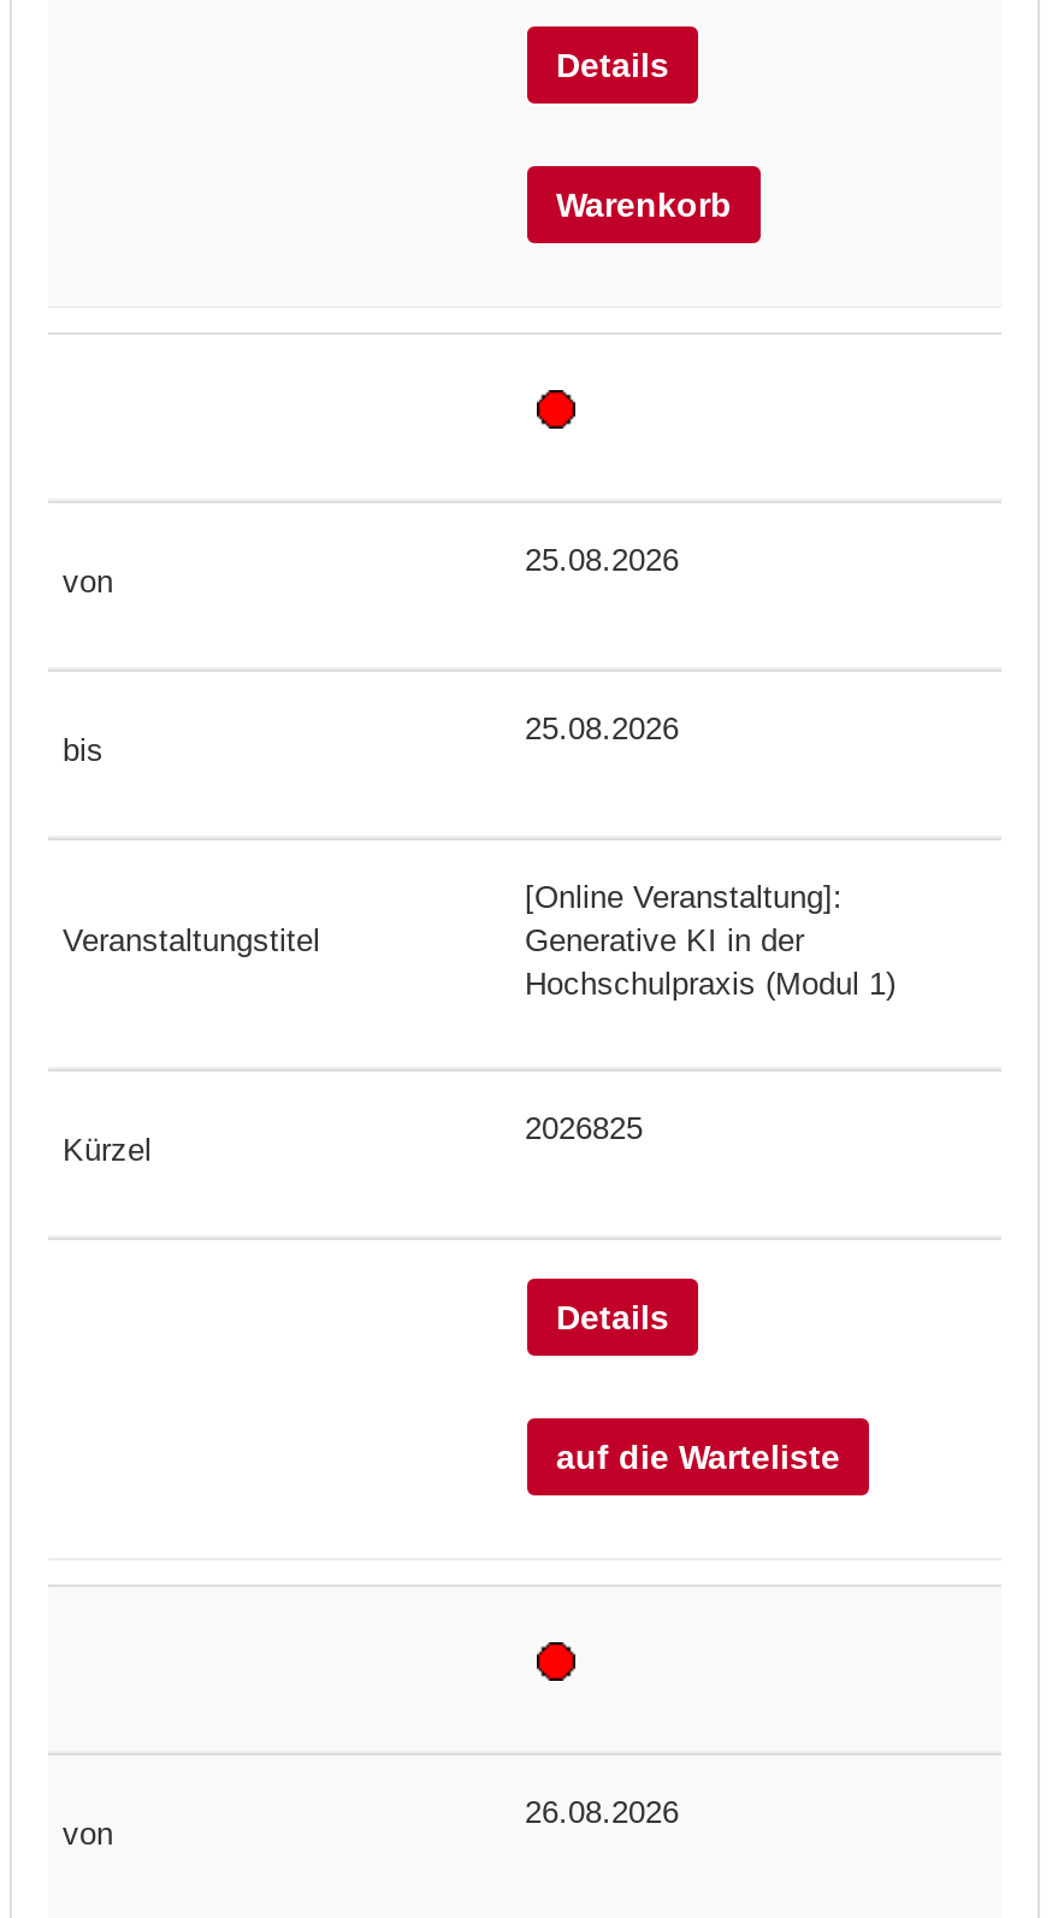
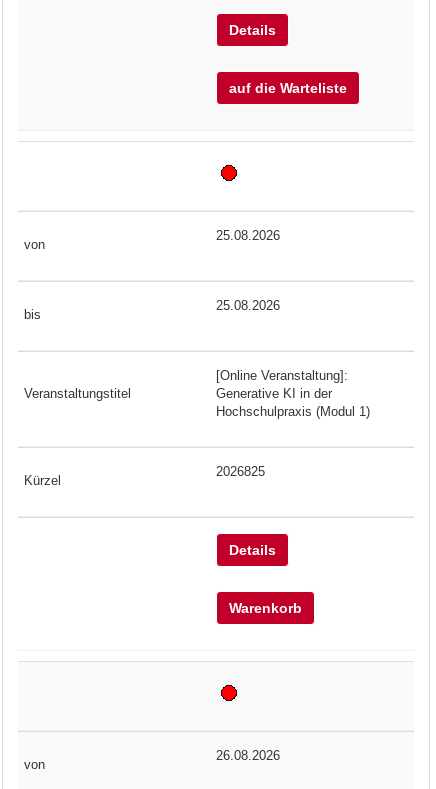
moved [556,186,732,225] -> [229,600,302,616]: Warenkorb
moved [556,1439,840,1477] -> [229,80,347,96]: auf die Warteliste

